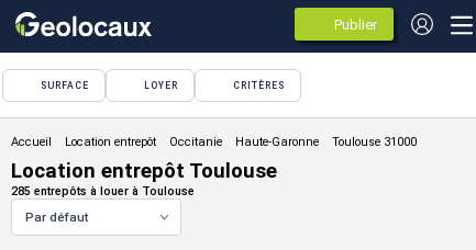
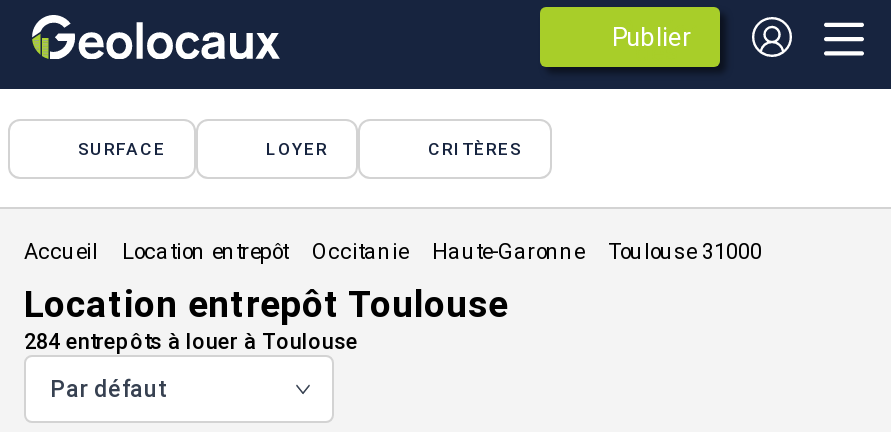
[11,184,195,198] 285 entrepôts à louer à Toulouse -> [24,329,358,355] 284 entrepôts à louer à Toulouse

